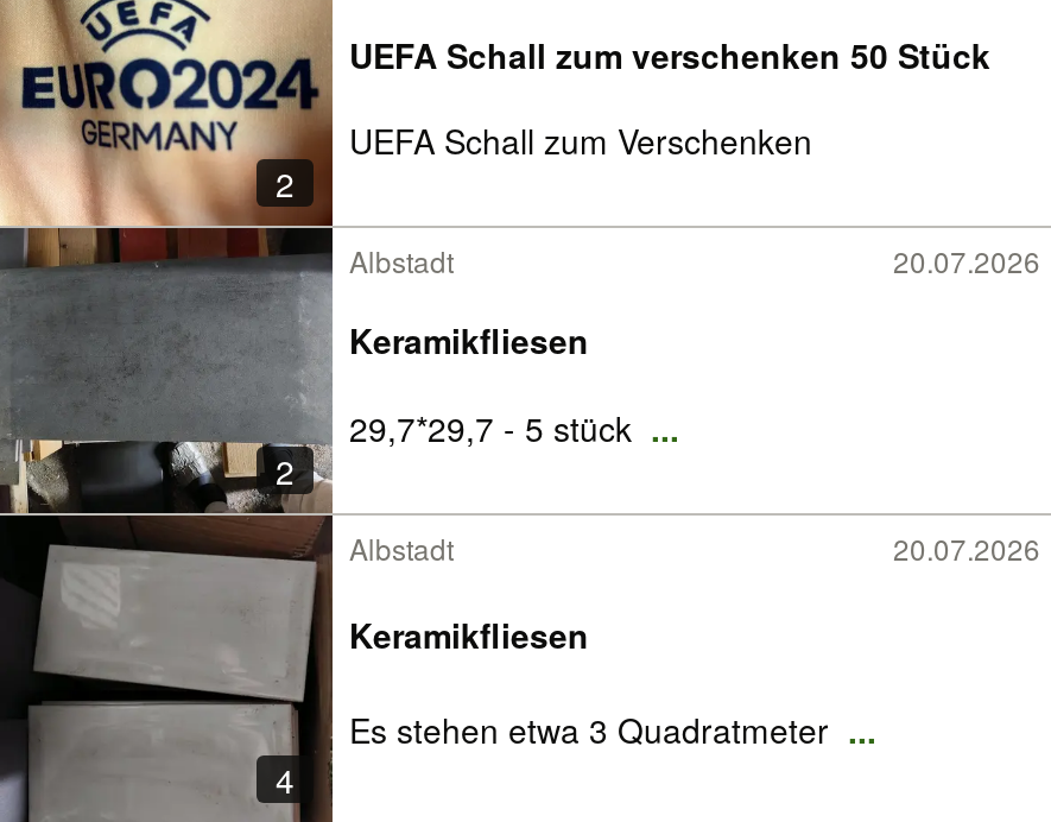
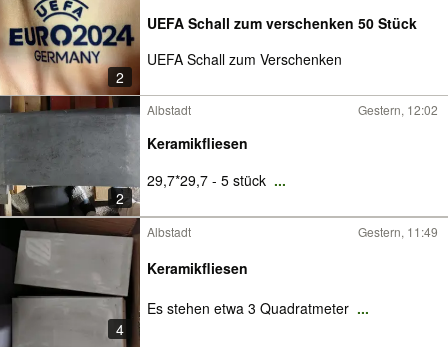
[893,240,1040,280] 20.07.2026 -> [358,101,438,118] Gestern, 12:02
[893,527,1040,568] 20.07.2026 -> [358,223,438,240] Gestern, 11:49

